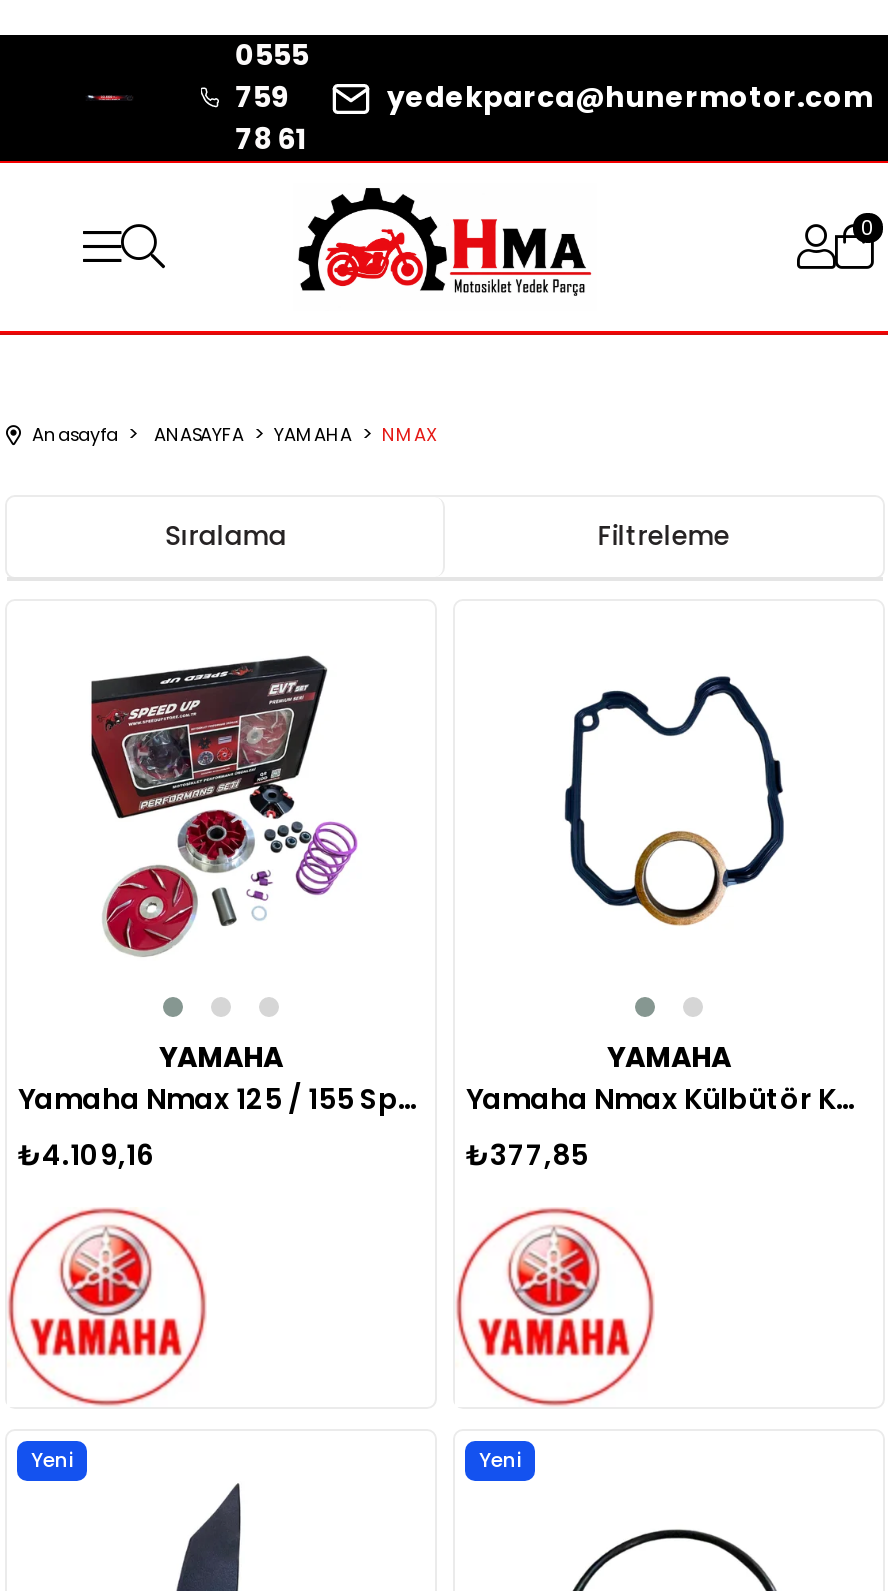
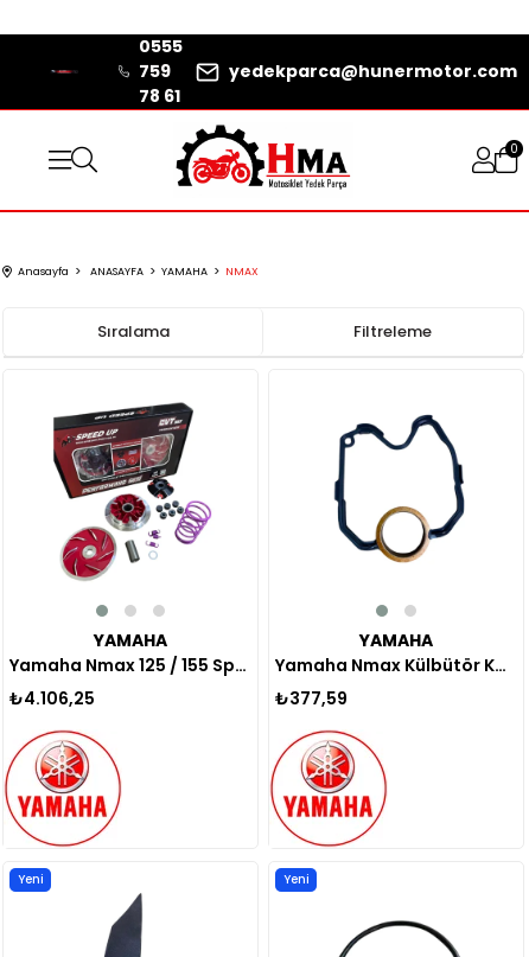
[18,1135,154,1175] ₺4.109,16 -> [10,687,95,710] ₺4.106,25
[466,1135,588,1175] ₺377,85 -> [276,687,348,710] ₺377,59

